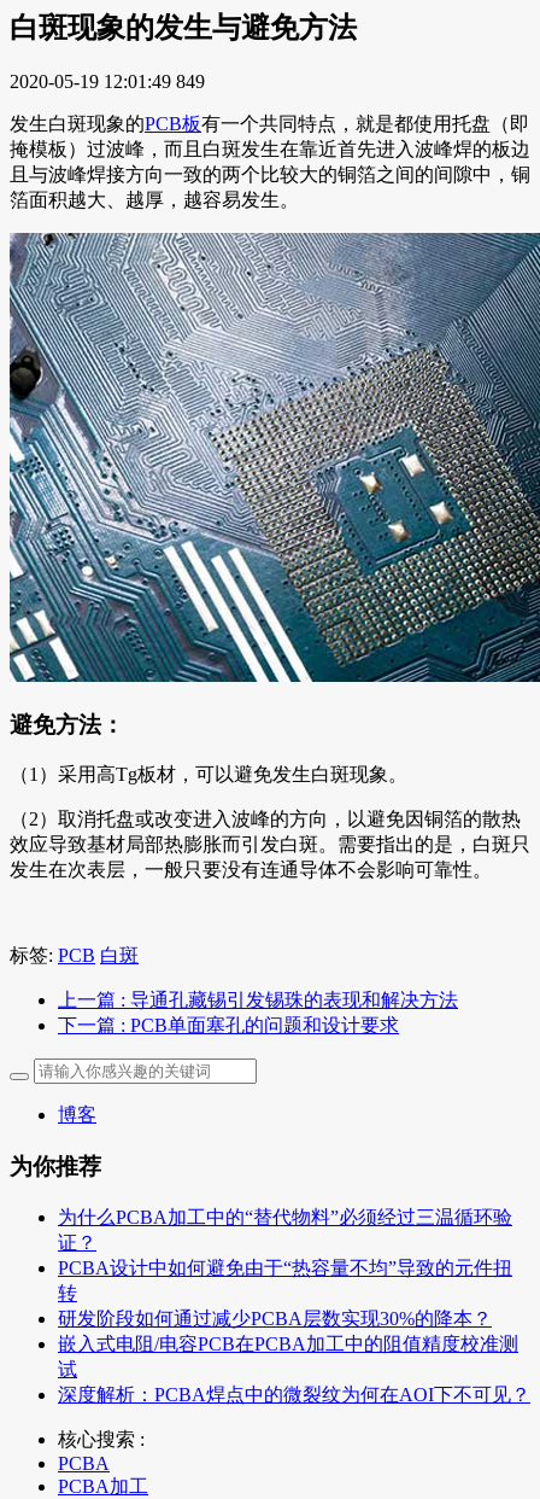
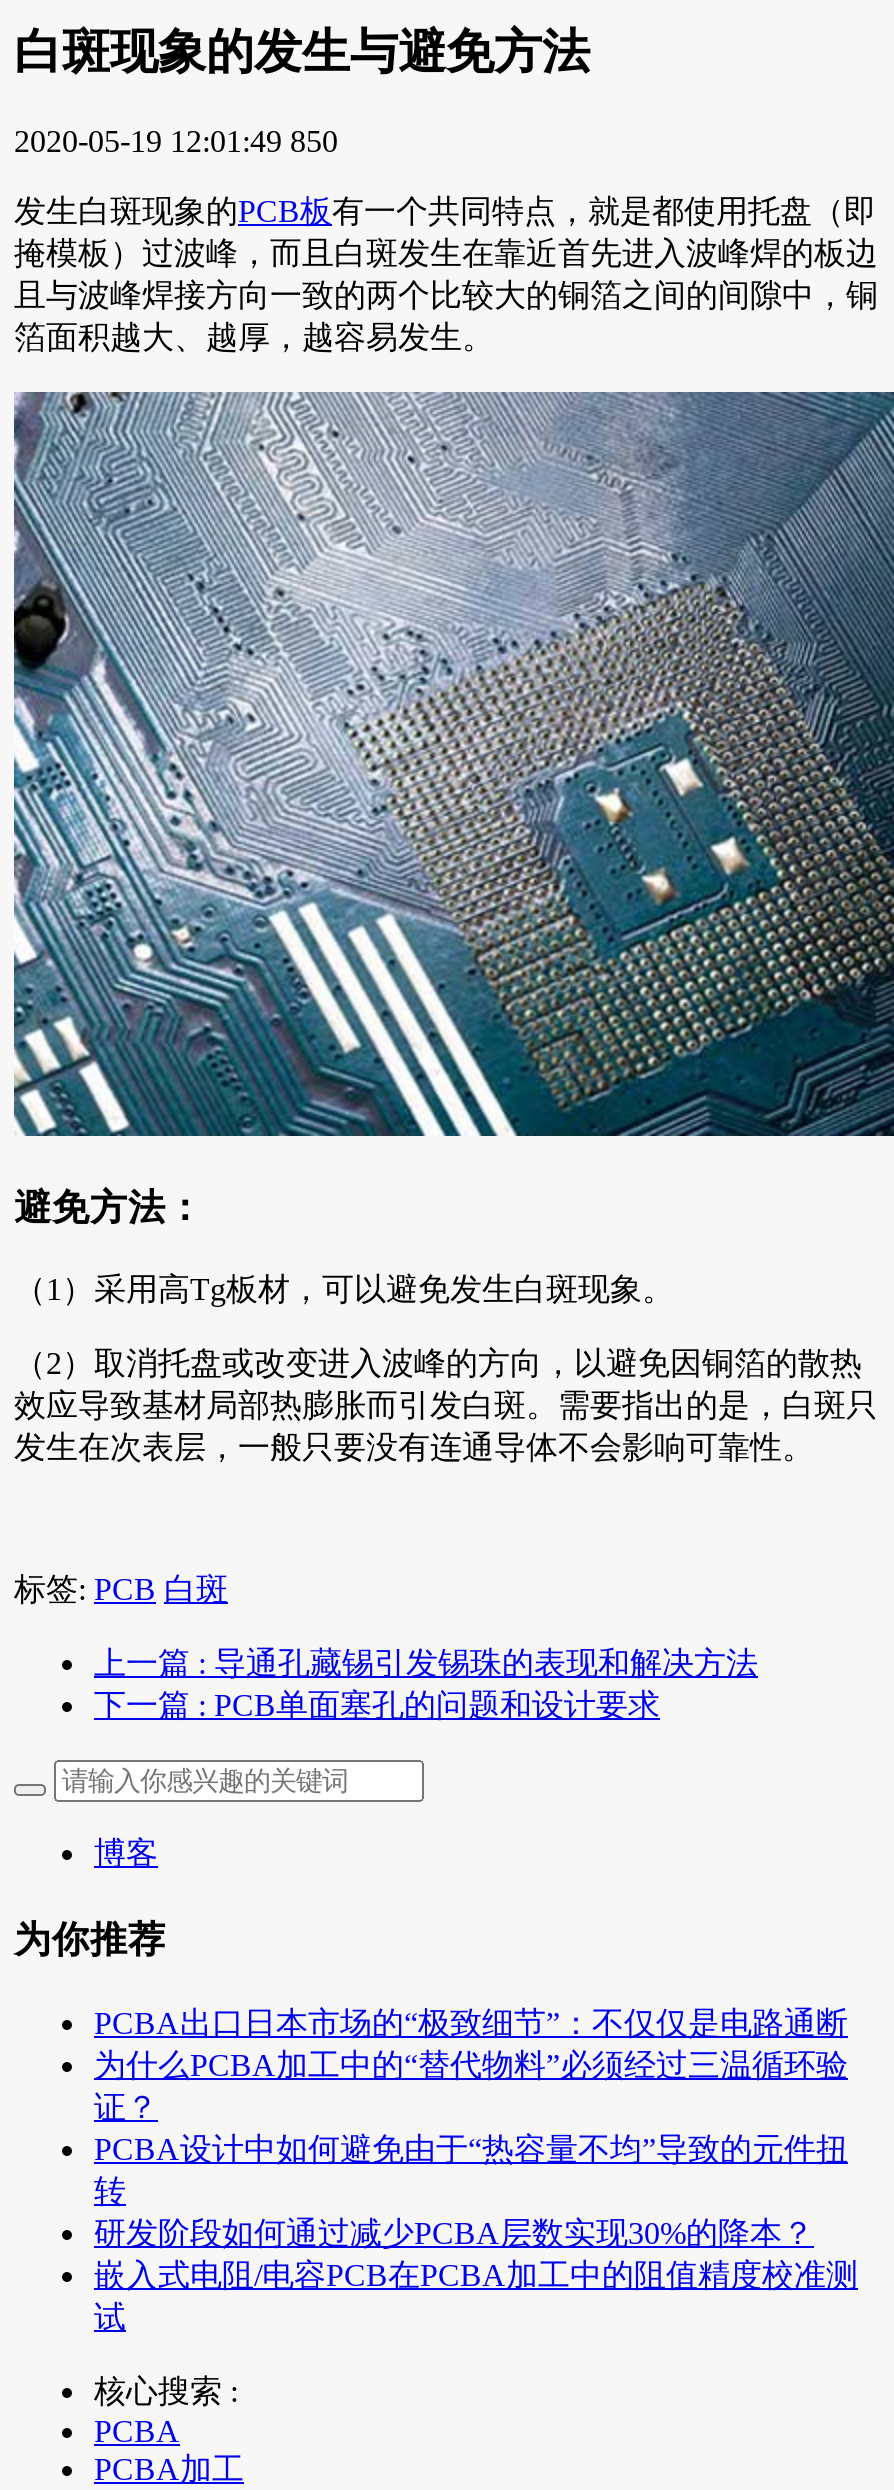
[10,71,205,91] 2020-05-19 12:01:49 849 -> [14,124,338,158] 2020-05-19 12:01:49 850
none -> [94,2005,848,2039] PCBA出口日本市场的“极致细节”：不仅仅是电路通断
moved [58,1207,518,1379] -> [94,2047,858,2333]: 为什么PCBA加工中的“替代物料”必须经过三温循环验 | 证？ | PCBA设计中如何避免由于“热容量不均”导致的元件扭 | 转 | 研发阶段如何通过减少PCBA层数实现30%的降本？ | 嵌入式电阻/电容PCB在PCBA加工中的阻值精度校准测 | 试
[58,1384,530,1404] 深度解析：PCBA焊点中的微裂纹为何在AOI下不可见？ -> none

